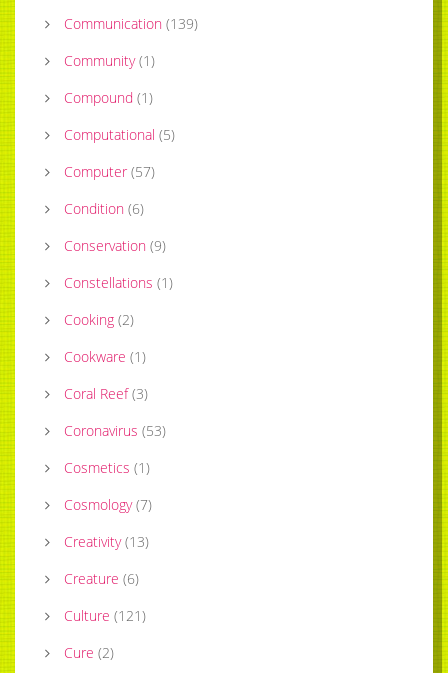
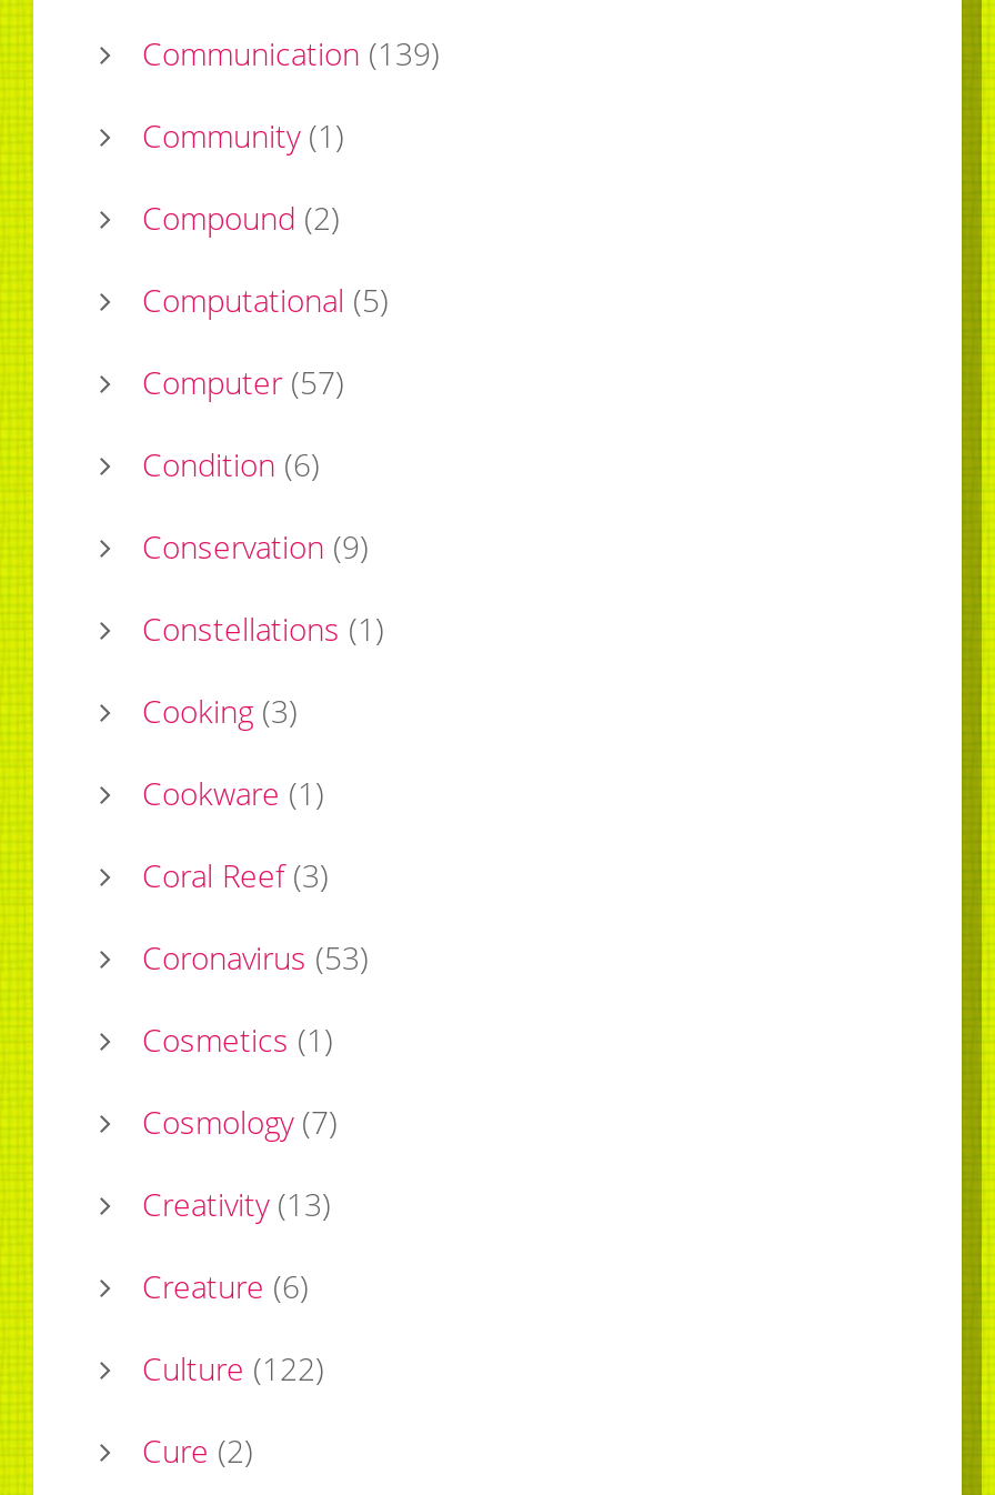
[64,88,153,107] Compound (1) -> [142,195,340,238] Compound (2)
[64,310,134,329] Cooking (2) -> [142,689,298,731] Cooking (3)
[64,606,146,625] Culture (121) -> [142,1346,324,1388] Culture (122)

